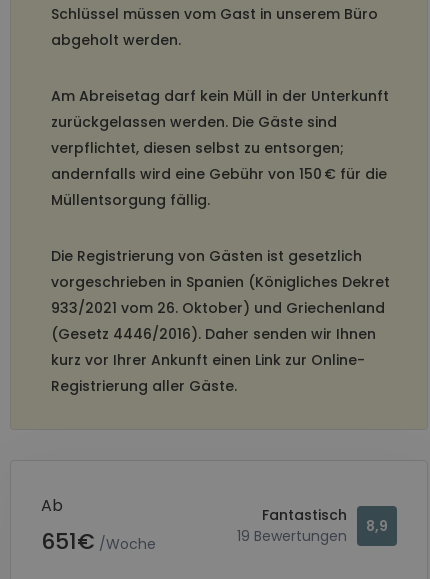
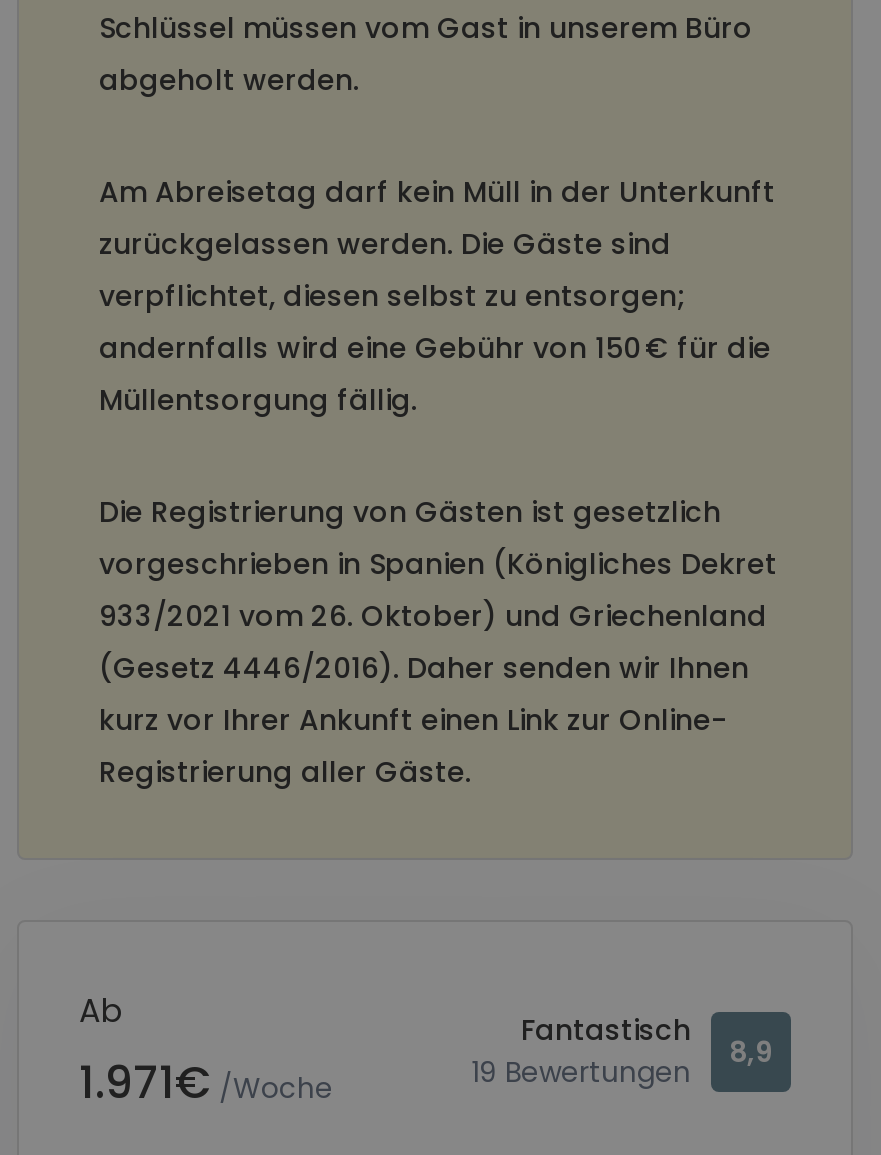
[41,526,156,557] 651€ /Woche -> [79,1052,333,1114] 1.971€ /Woche

